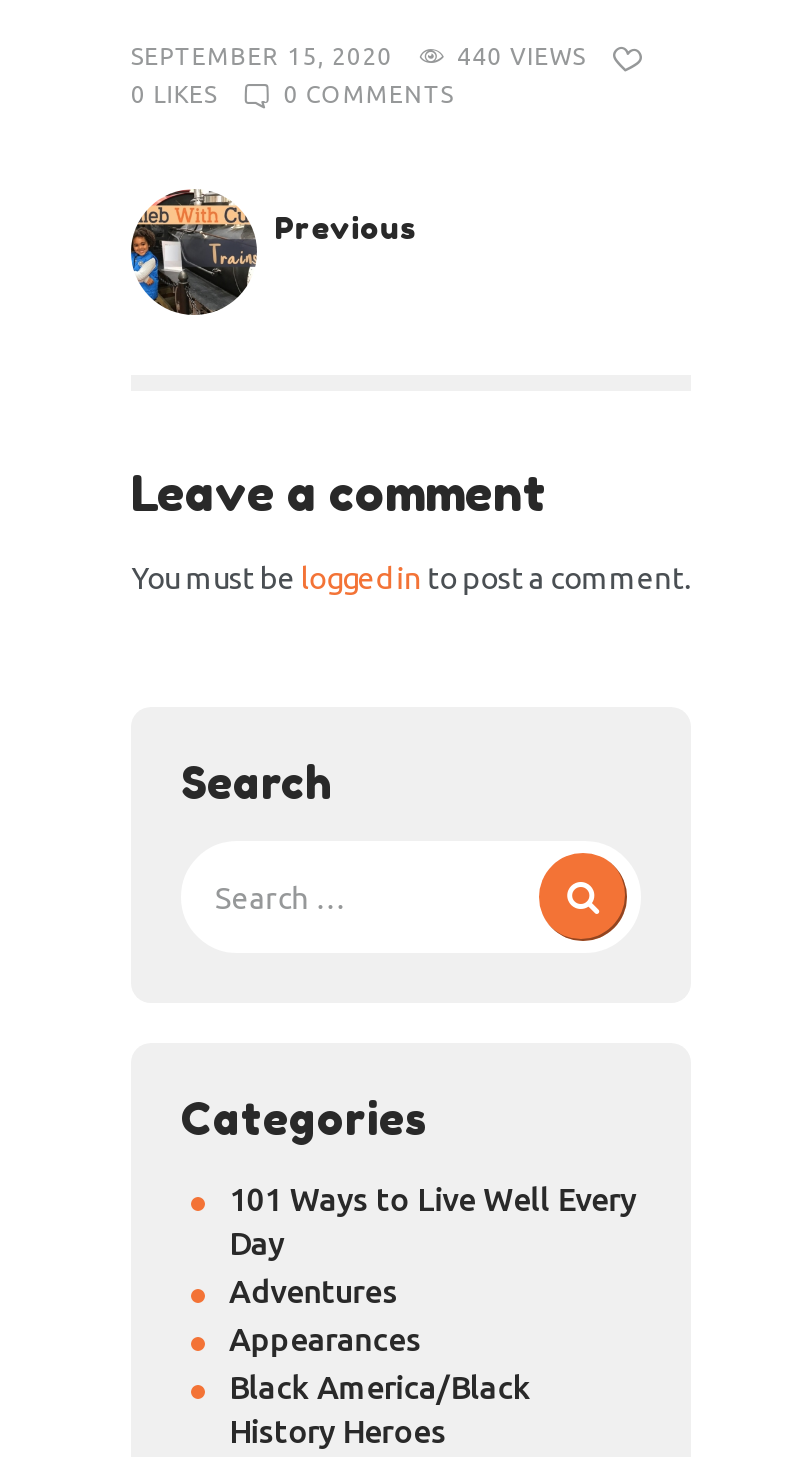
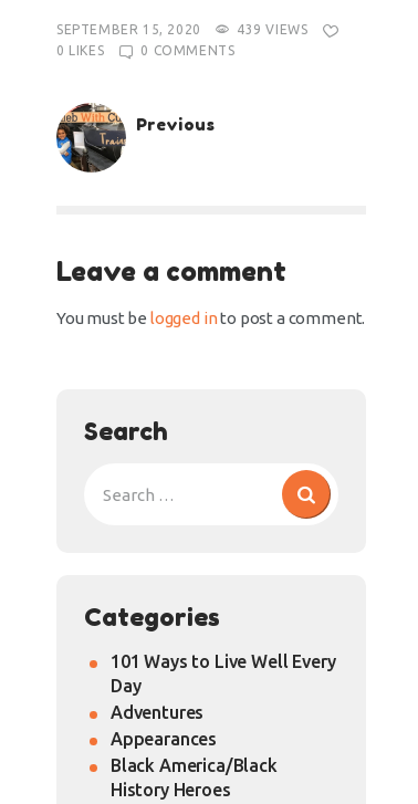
[457,42,586,68] 440 VIEWS -> [237,22,308,36] 439 VIEWS

